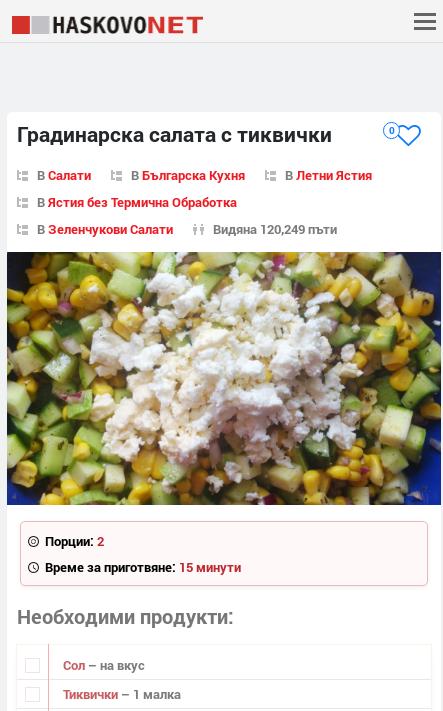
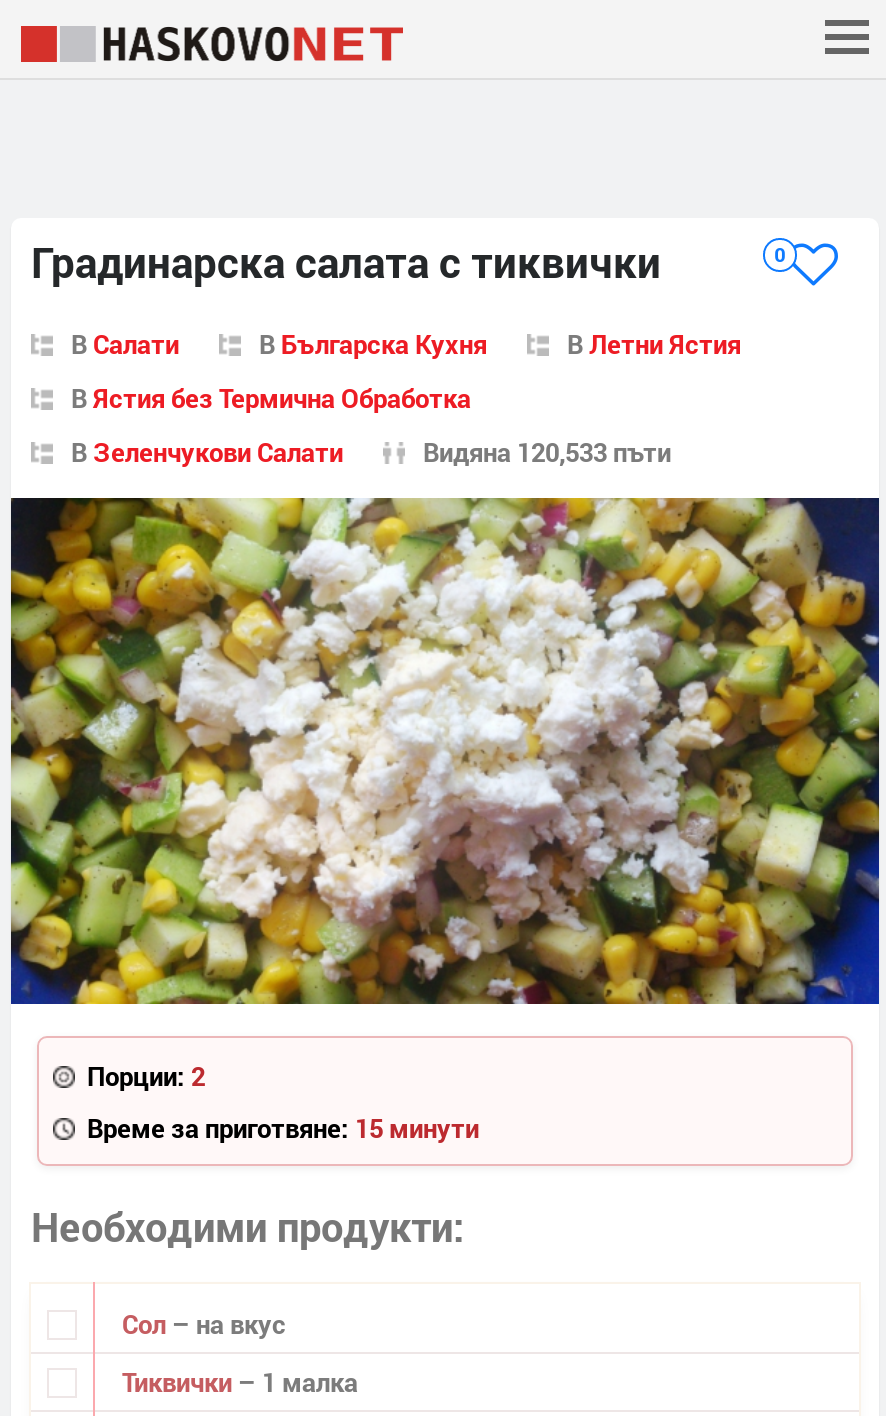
[213,220,337,238] Видяна 120,249 пъти -> [423,434,671,470] Видяна 120,533 пъти

